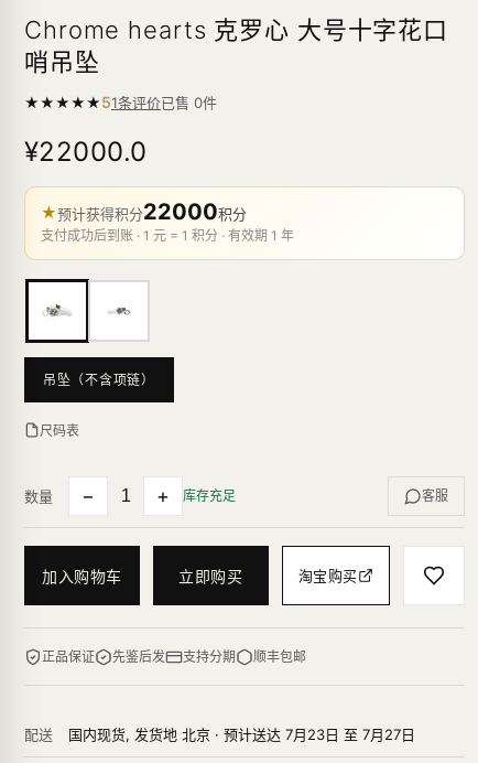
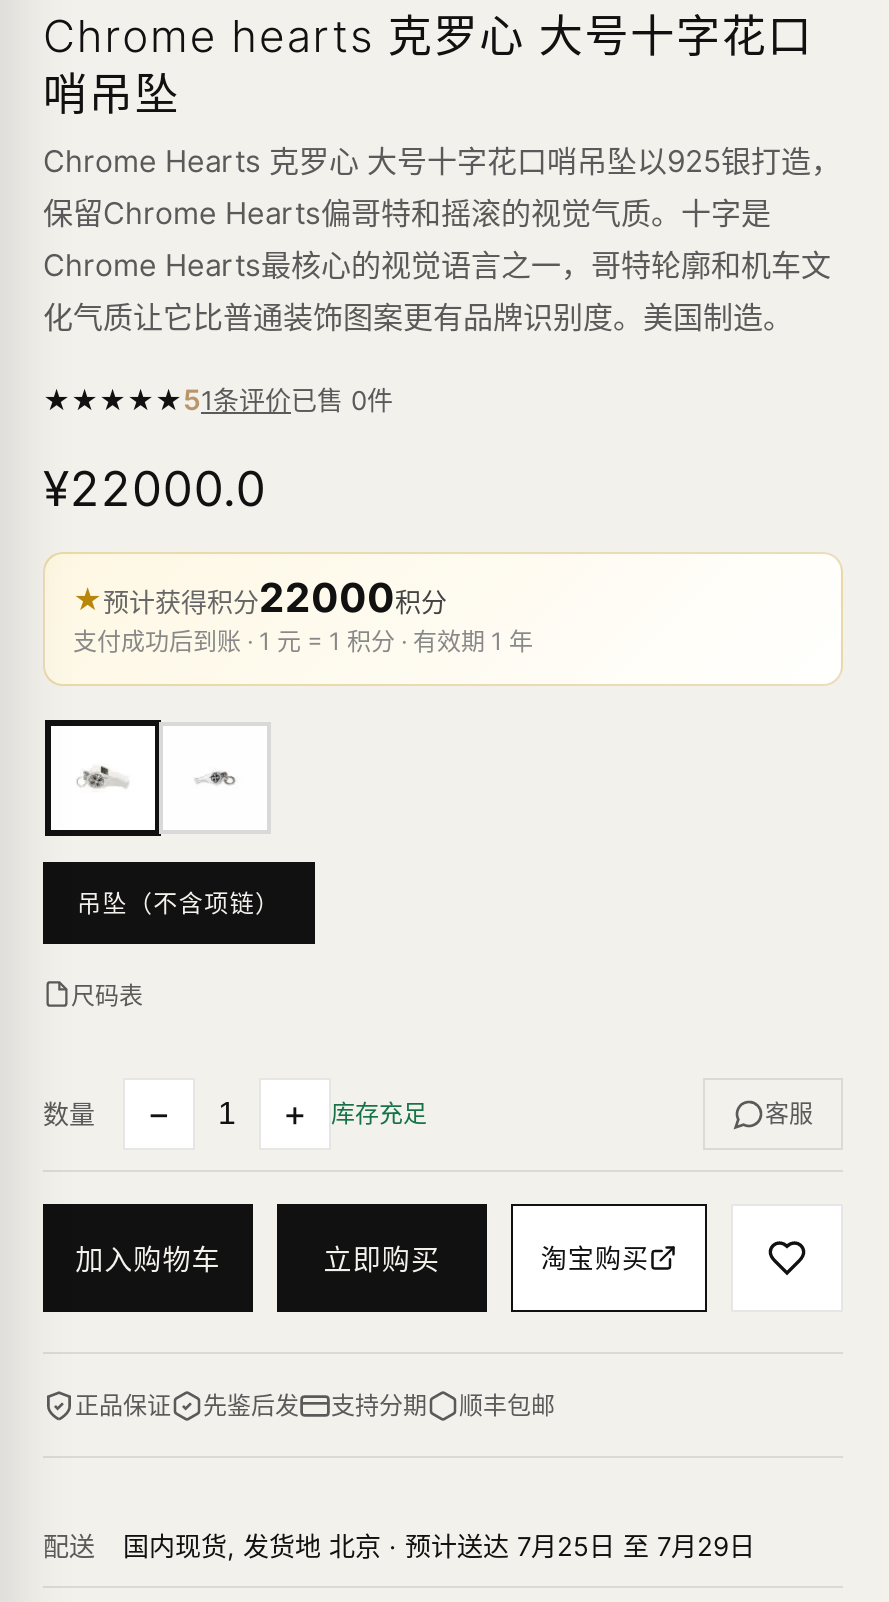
none -> [43,142,841,336] Chrome Hearts 克罗心 大号十字花口哨吊坠以925银打造， | 保留Chrome Hearts偏哥特和摇滚的视觉气质。十字是 | Chrome Hearts最核心的视觉语言之一，哥特轮廓和机车文 | 化气质让它比普通装饰图案更有品牌识别度。美国制造。
[68,726,415,743] 国内现货, 发货地 北京 · 预计送达 7月23日 至 7月27日 -> [123,1530,755,1562] 国内现货, 发货地 北京 · 预计送达 7月25日 至 7月29日

